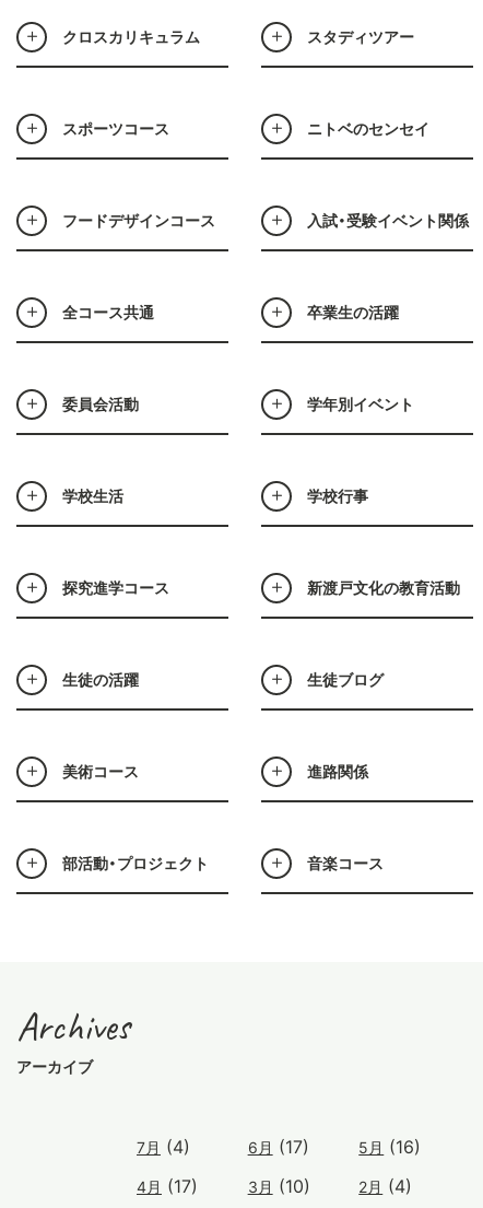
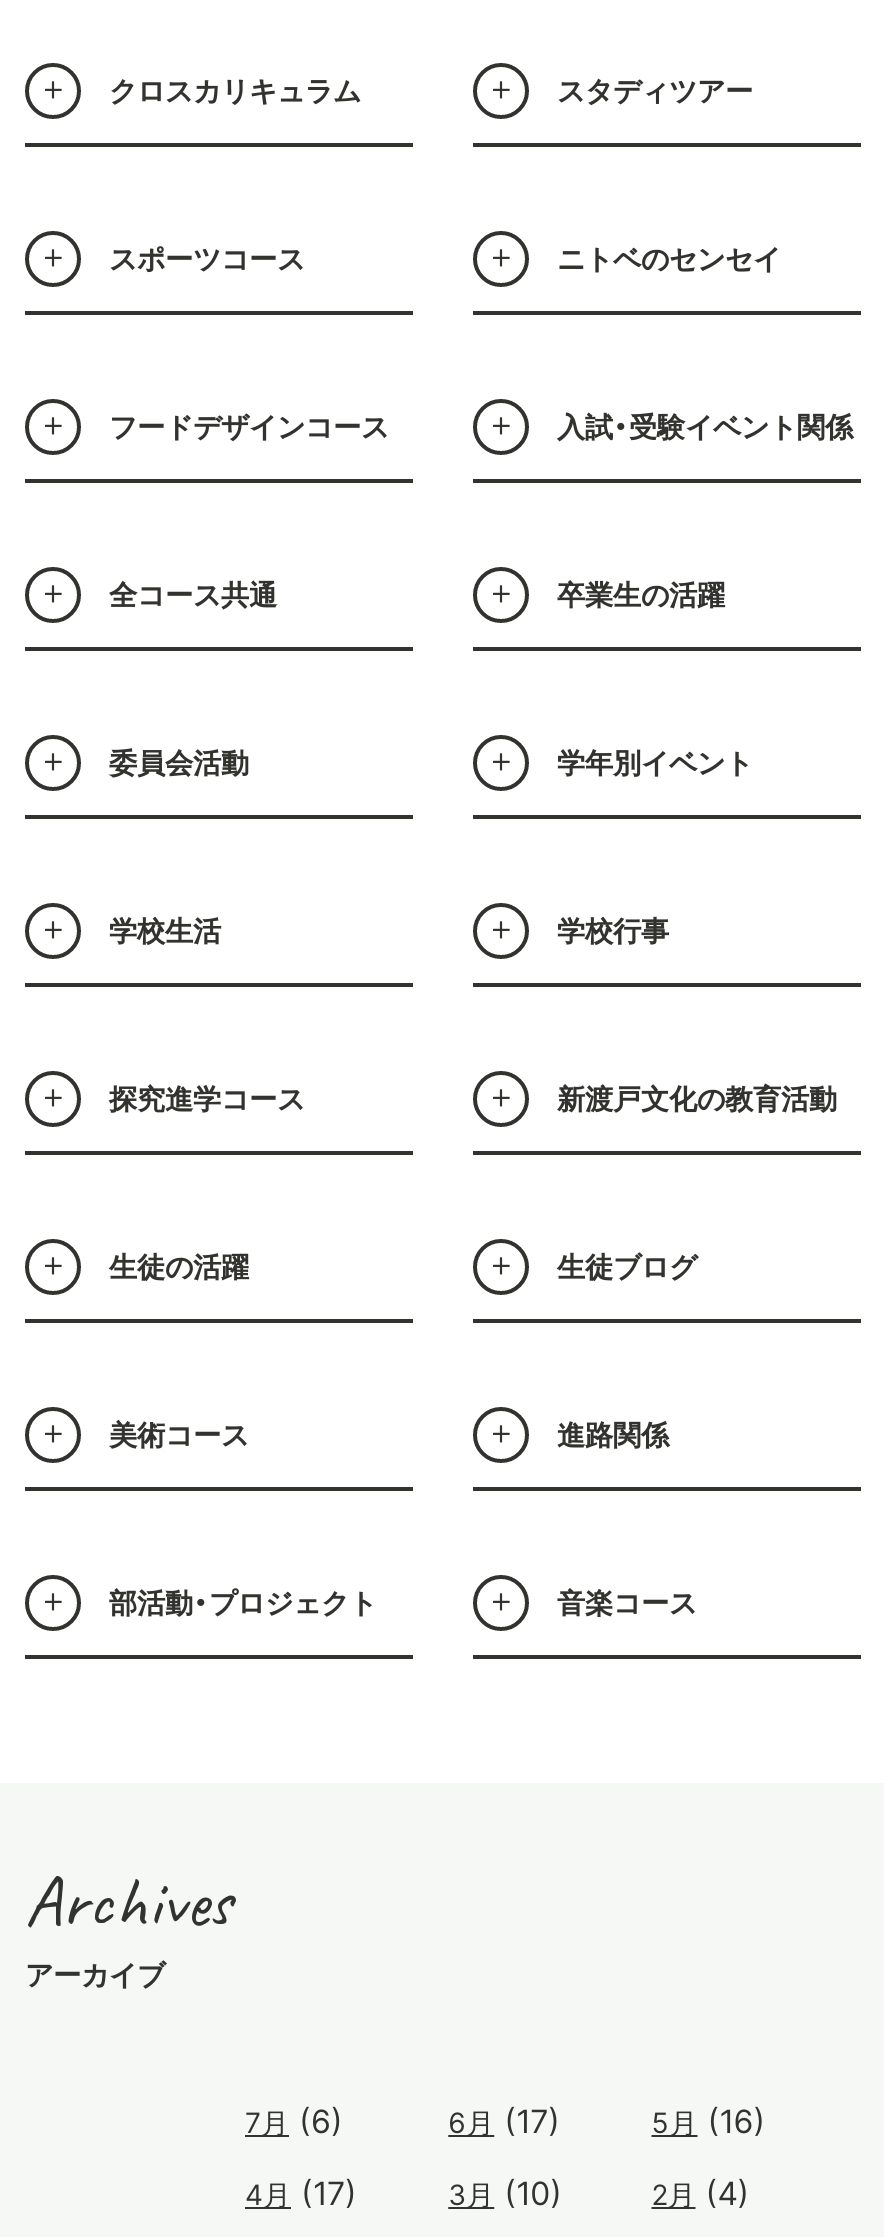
[137,1136,190,1158] 7月(4) -> [245,2101,343,2141] 7月(6)

